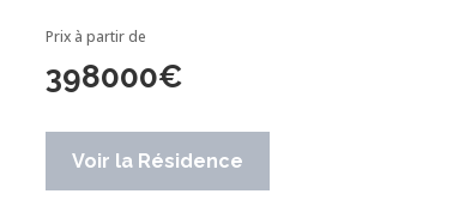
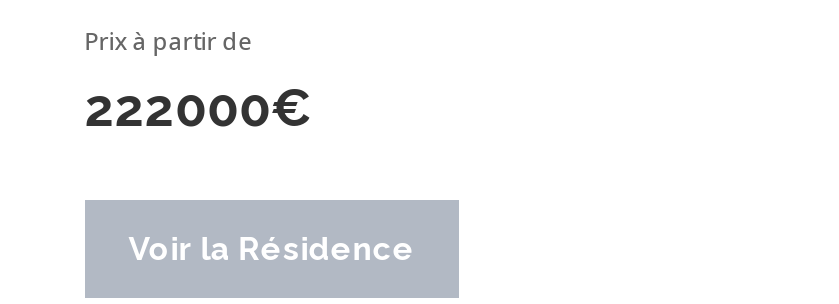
[45,58,183,94] 398000€ -> [85,78,313,138] 222000€

